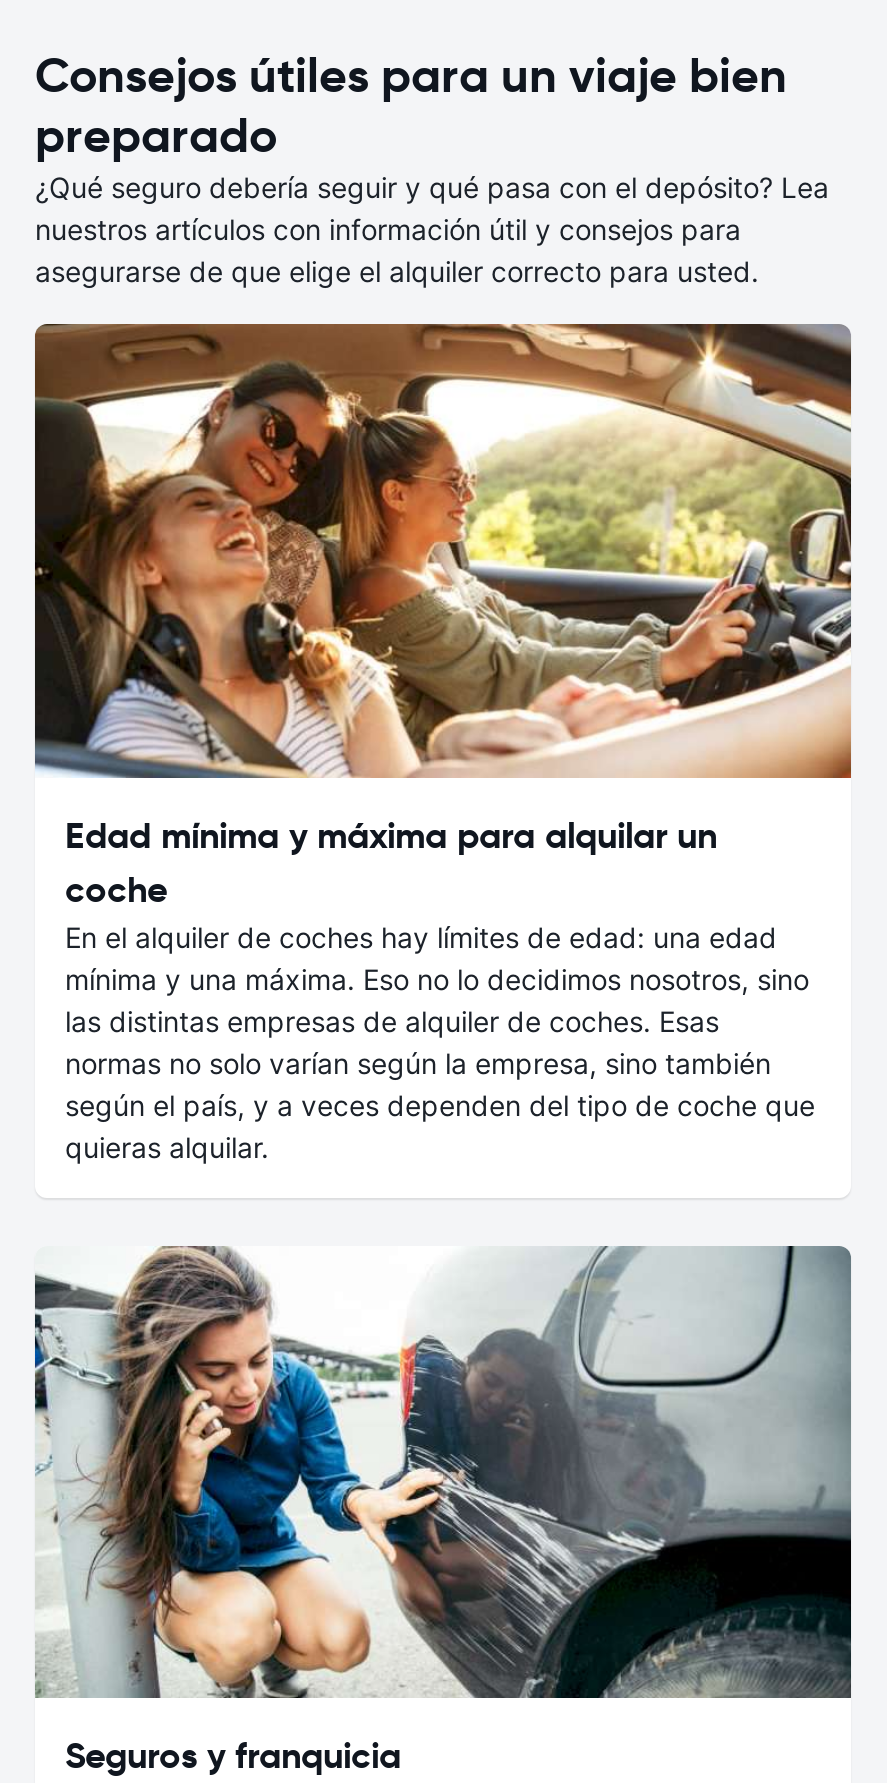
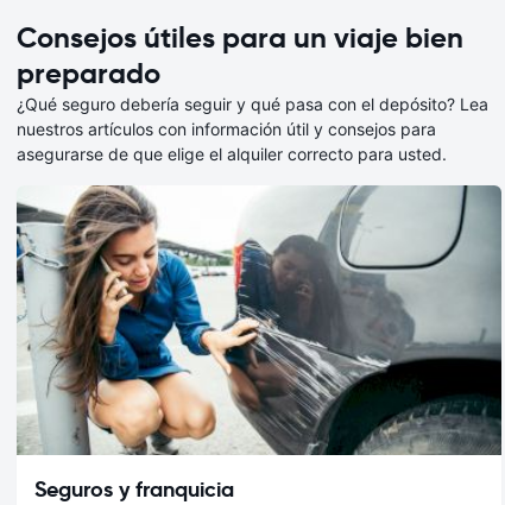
[33,322,853,1163] [image] | Edad mínima y máxima para alquilar un | coche | En el alquiler de coches hay límites de edad: una edad | mínima y una máxima. Eso no lo decidimos nosotros, sino | las distintas empresas de alquiler de coches. Esas | normas no solo varían según la empresa, sino también | según el país, y a veces dependen del tipo de coche que | quieras alquilar. -> none

